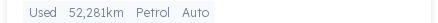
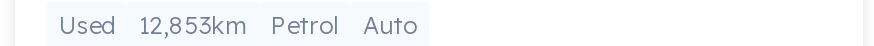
[29,5,209,20] Used 52,281km Petrol Auto -> [59,10,417,40] Used 12,853km Petrol Auto

